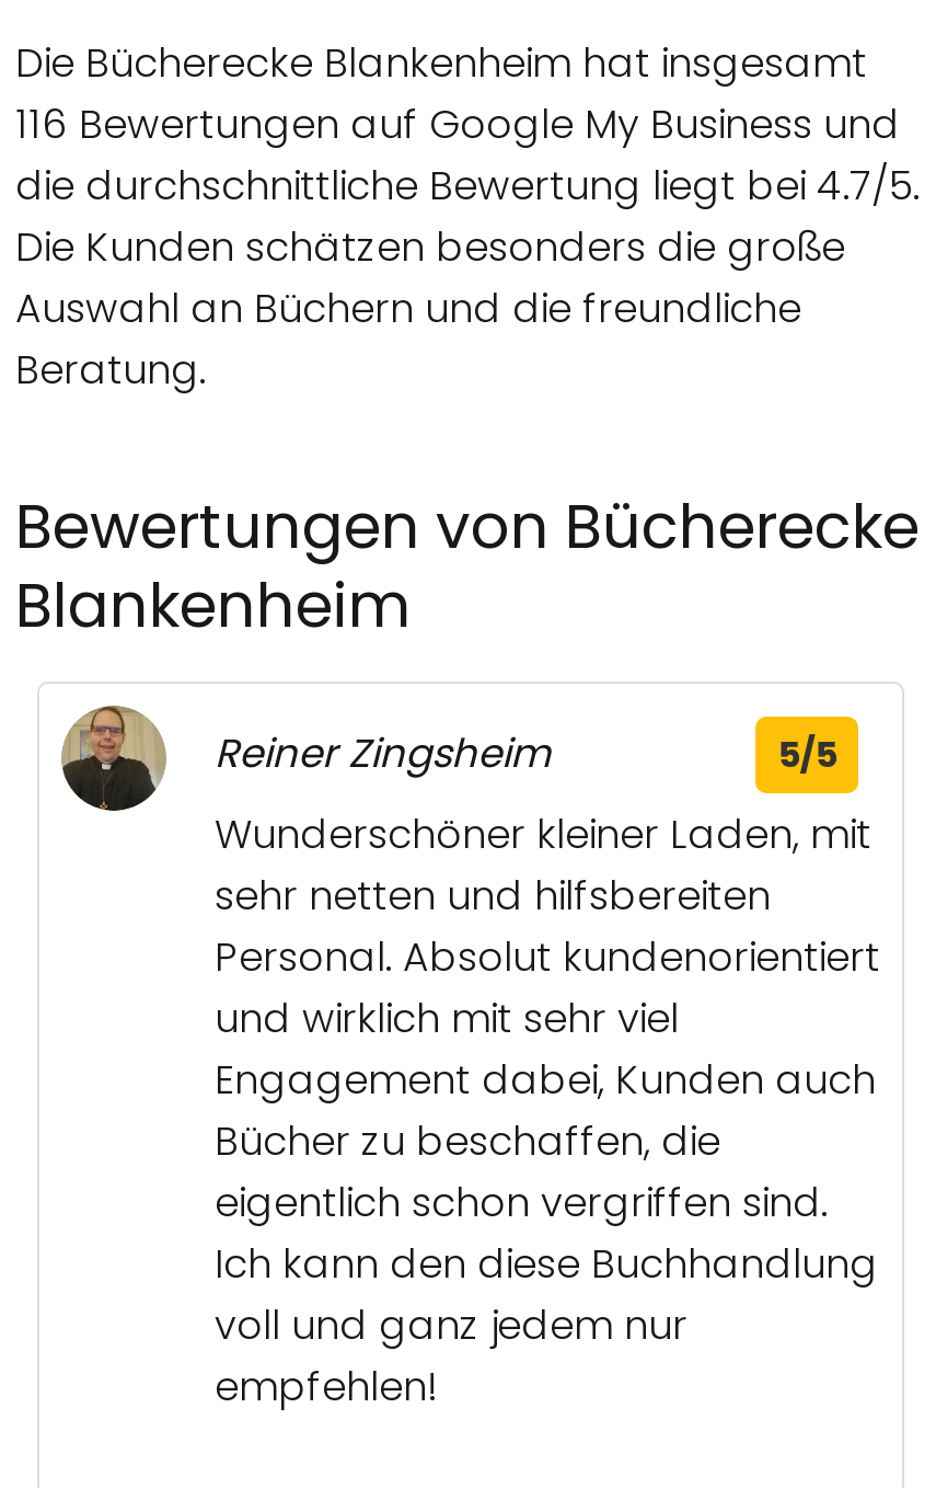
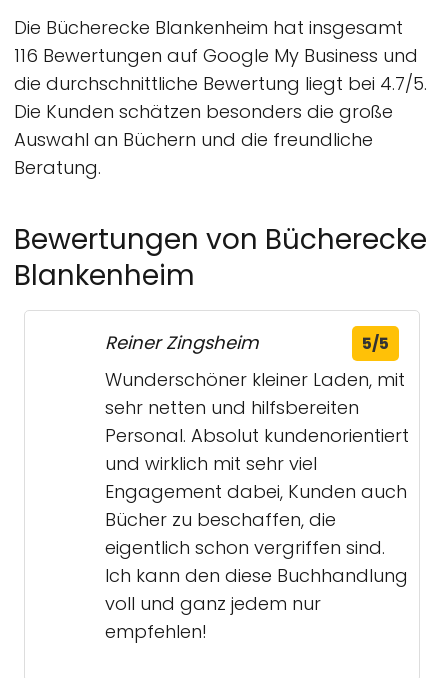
[59,703,169,813] [image] -> none

